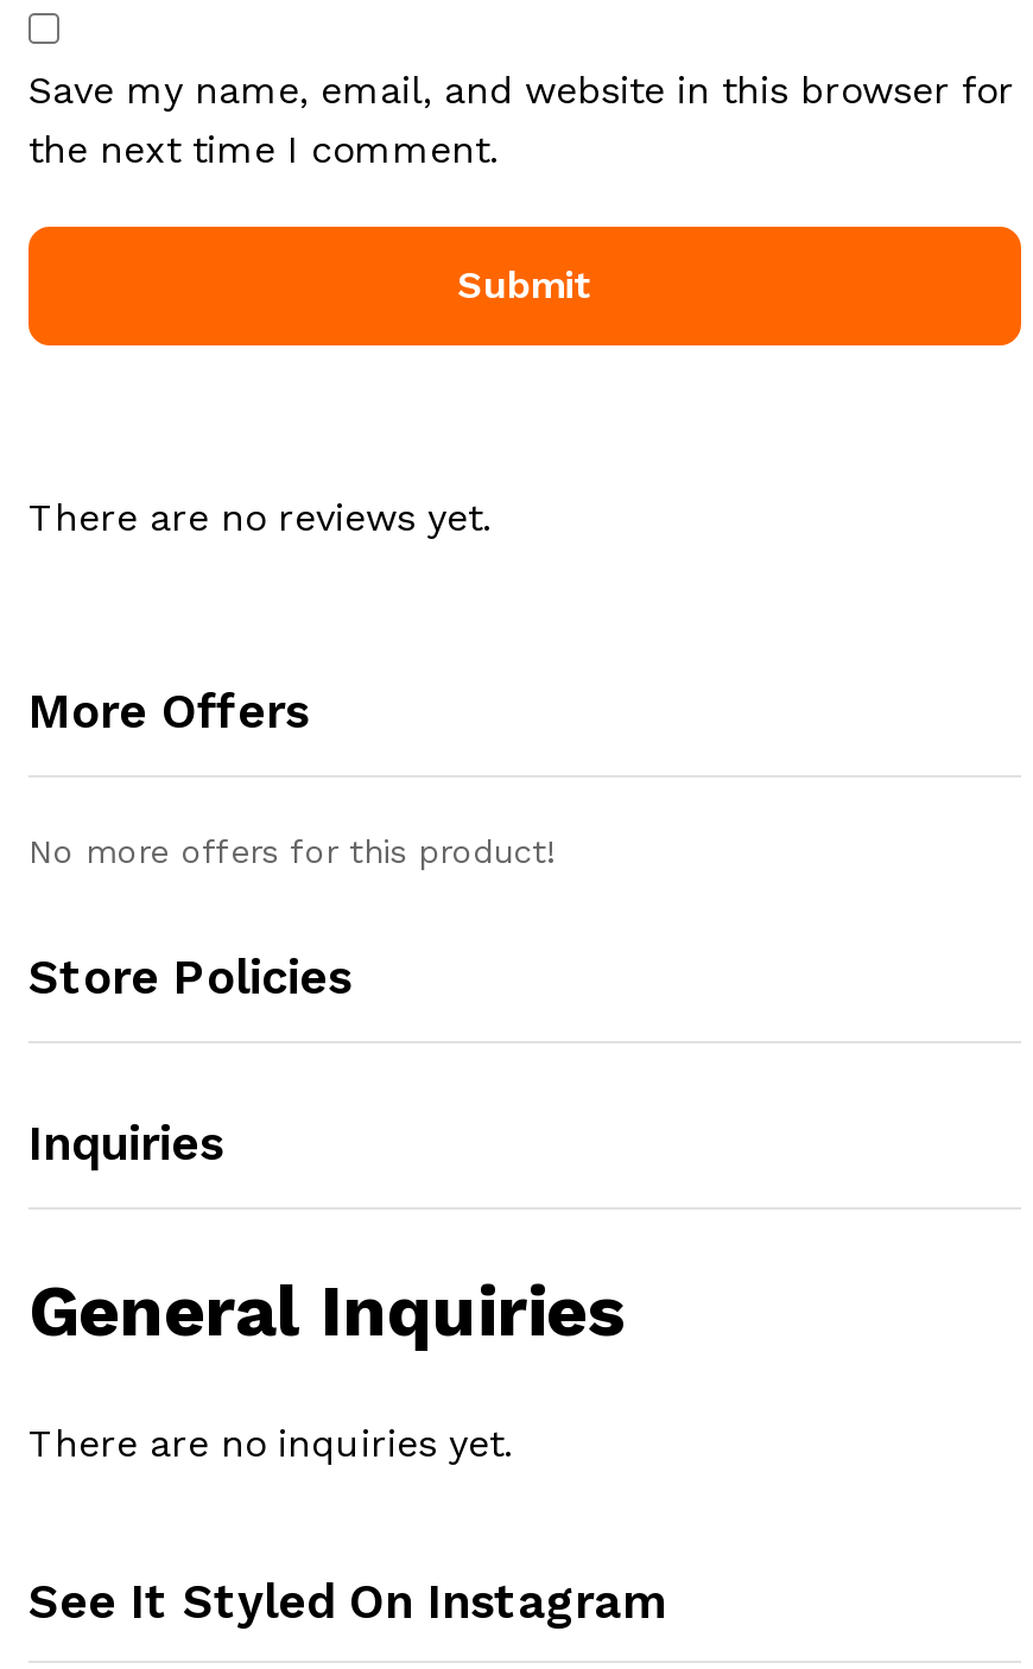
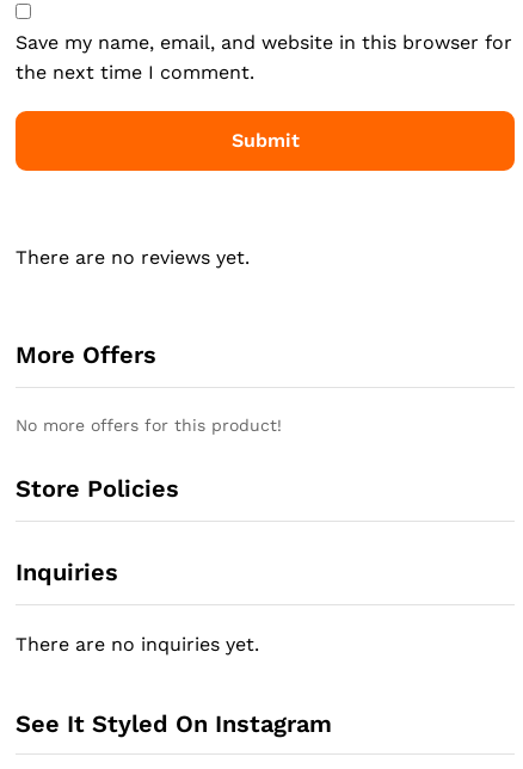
[28,1269,625,1352] General Inquiries -> none

